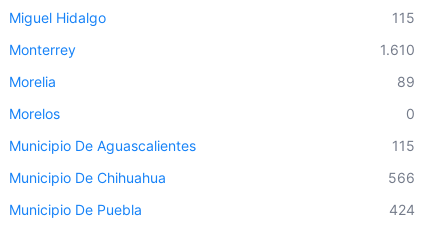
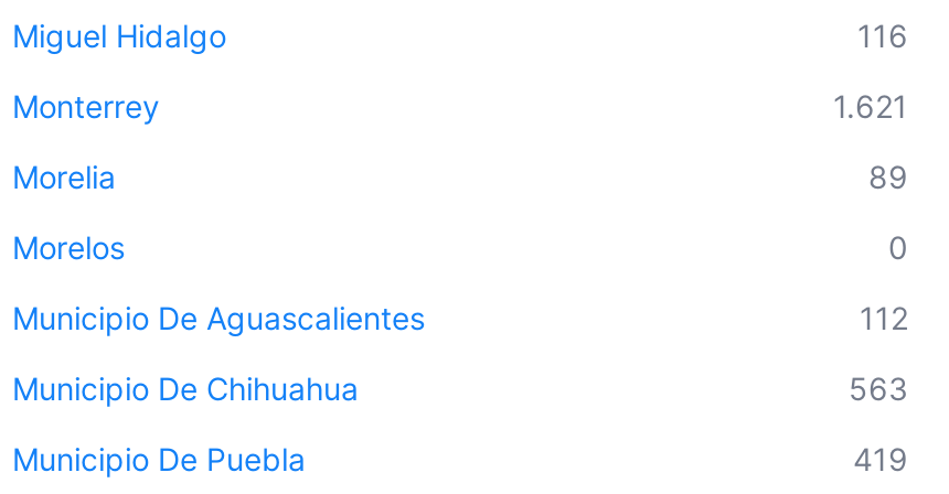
[392,9,415,26] 115 -> [857,16,908,53] 116
[380,41,415,58] 1.610 -> [833,86,908,124] 1.621
[392,137,415,154] 115 -> [860,298,908,335] 112
[388,169,415,186] 566 -> [849,369,908,406] 563
[389,201,415,218] 424 -> [853,439,908,477] 419

